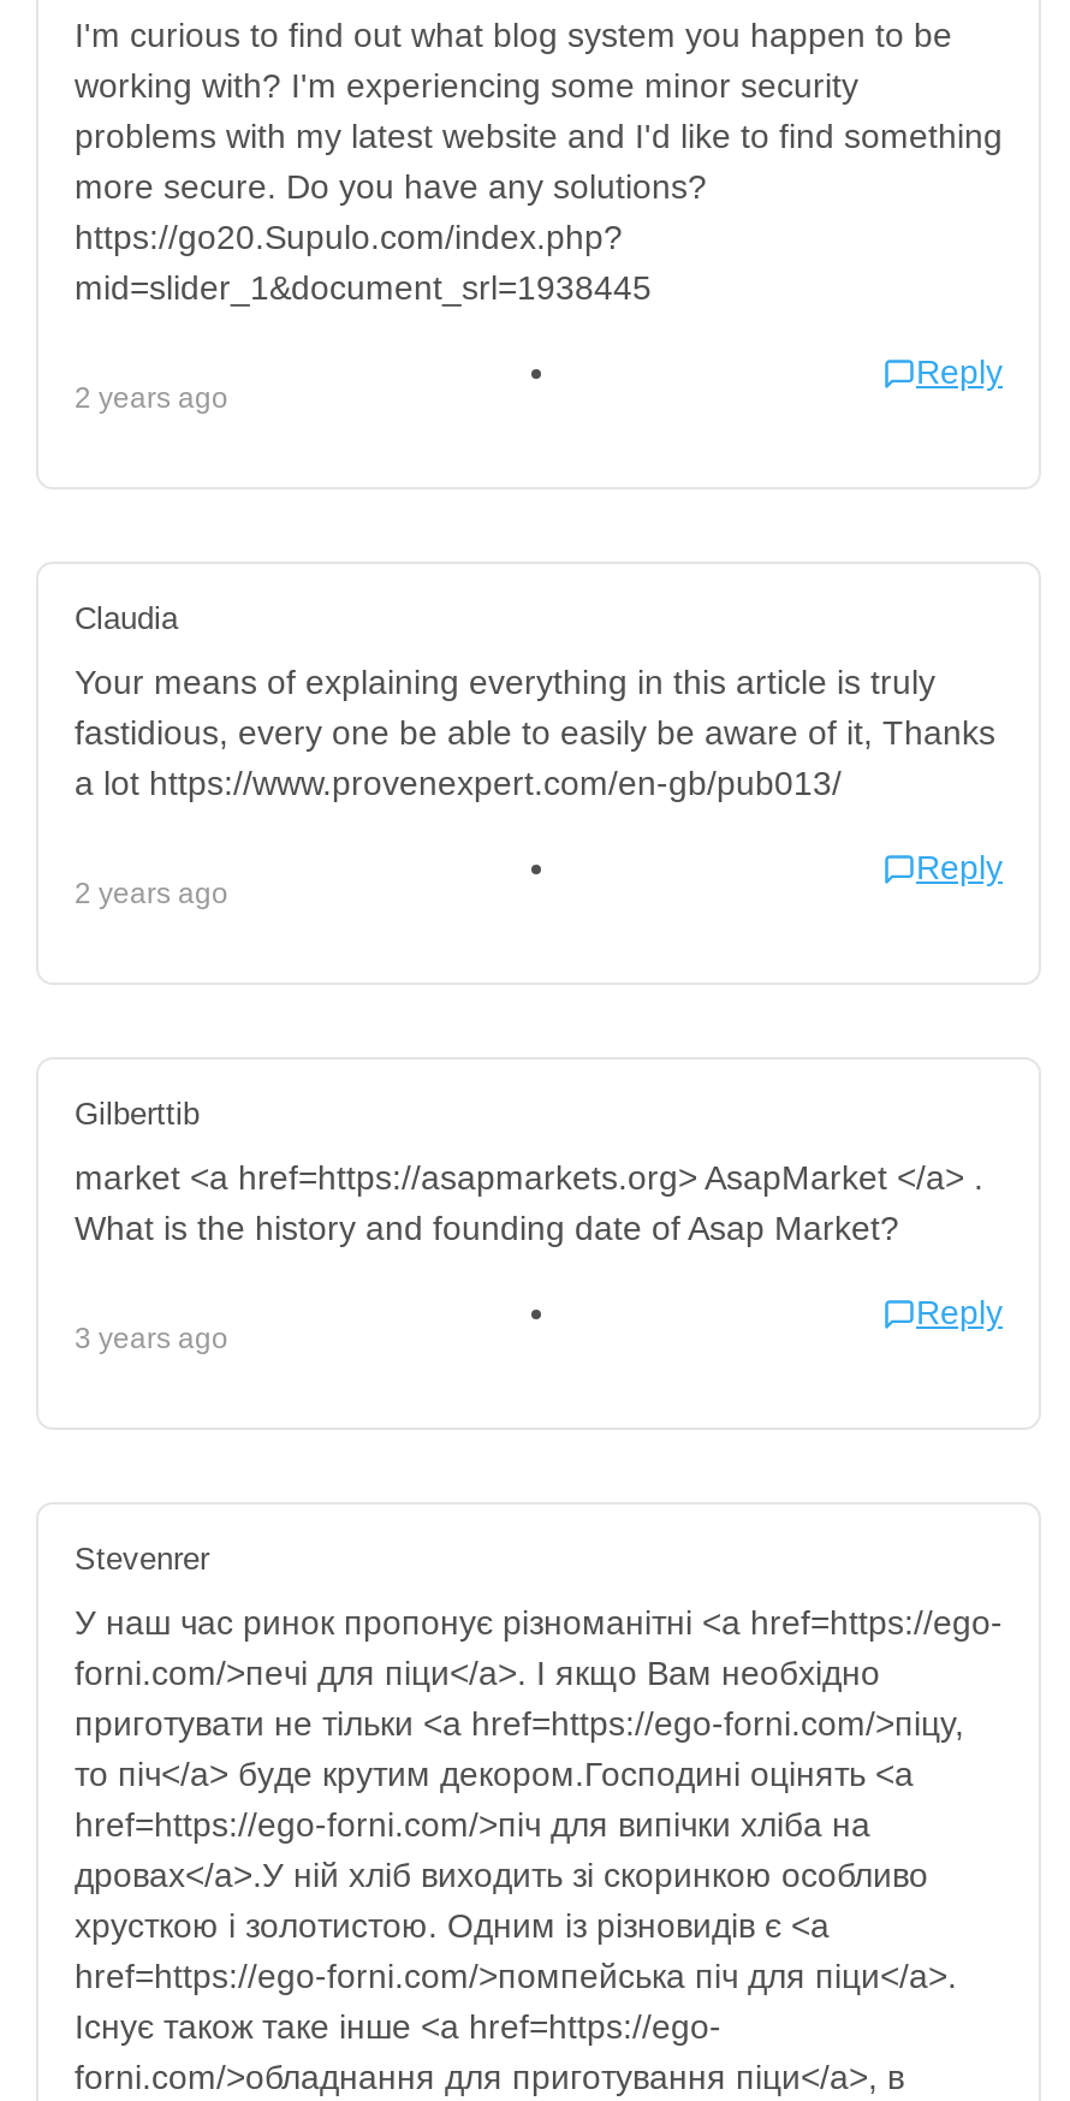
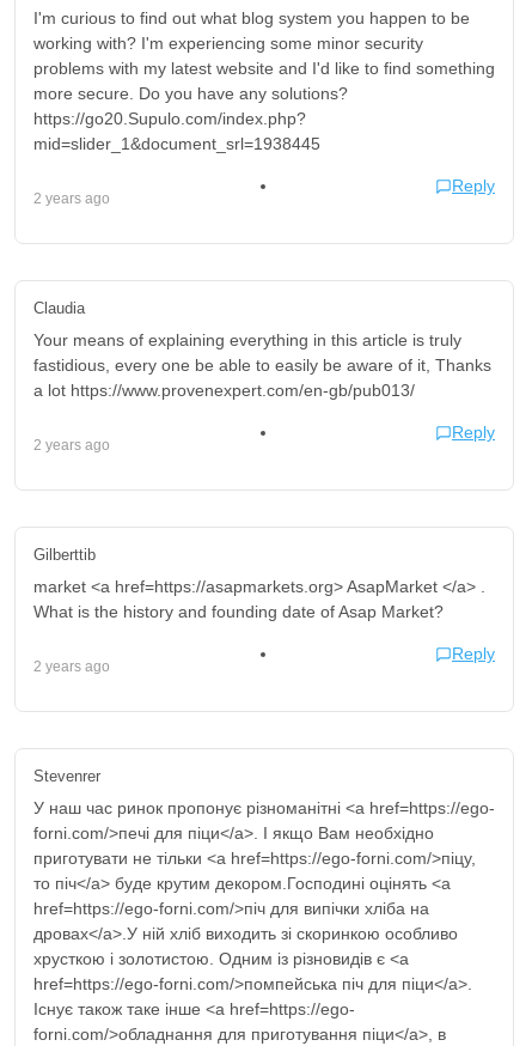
[75,1320,228,1354] 3 years ago -> [33,658,110,674] 2 years ago

